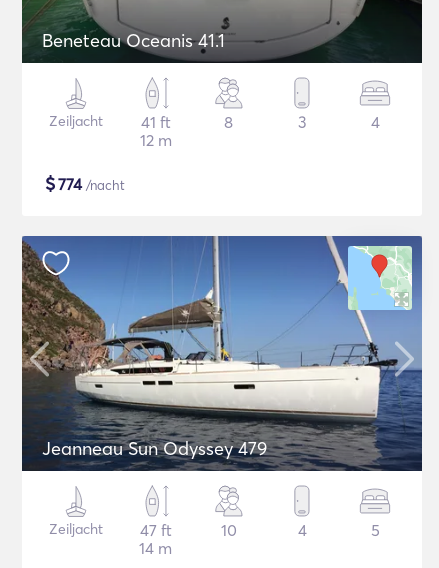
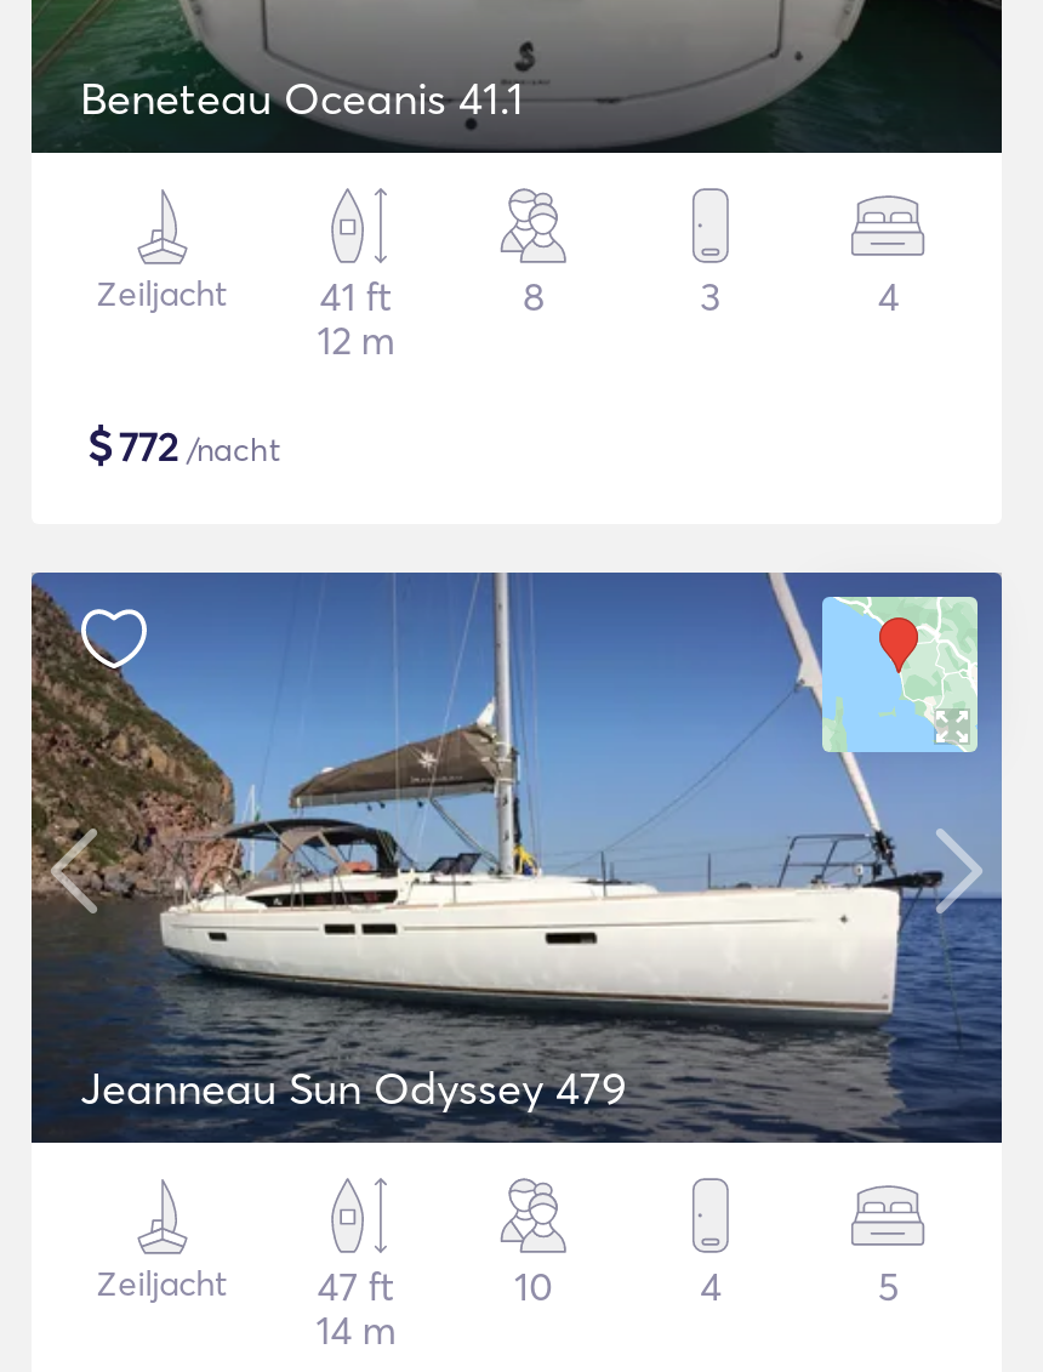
[45,172,125,195] $774 /nacht -> [87,417,281,473] $772 /nacht

